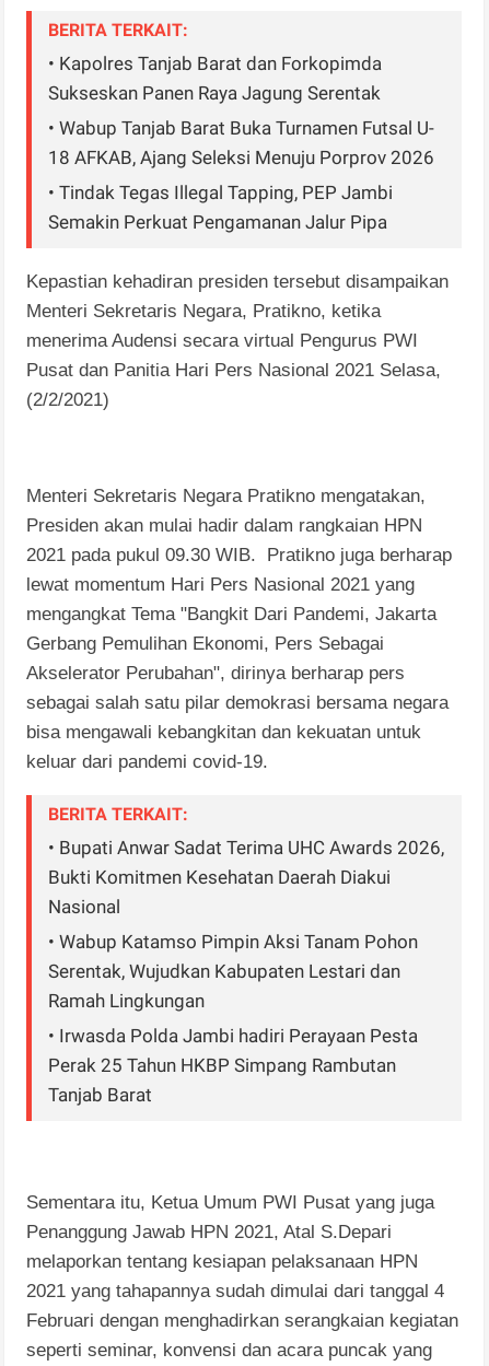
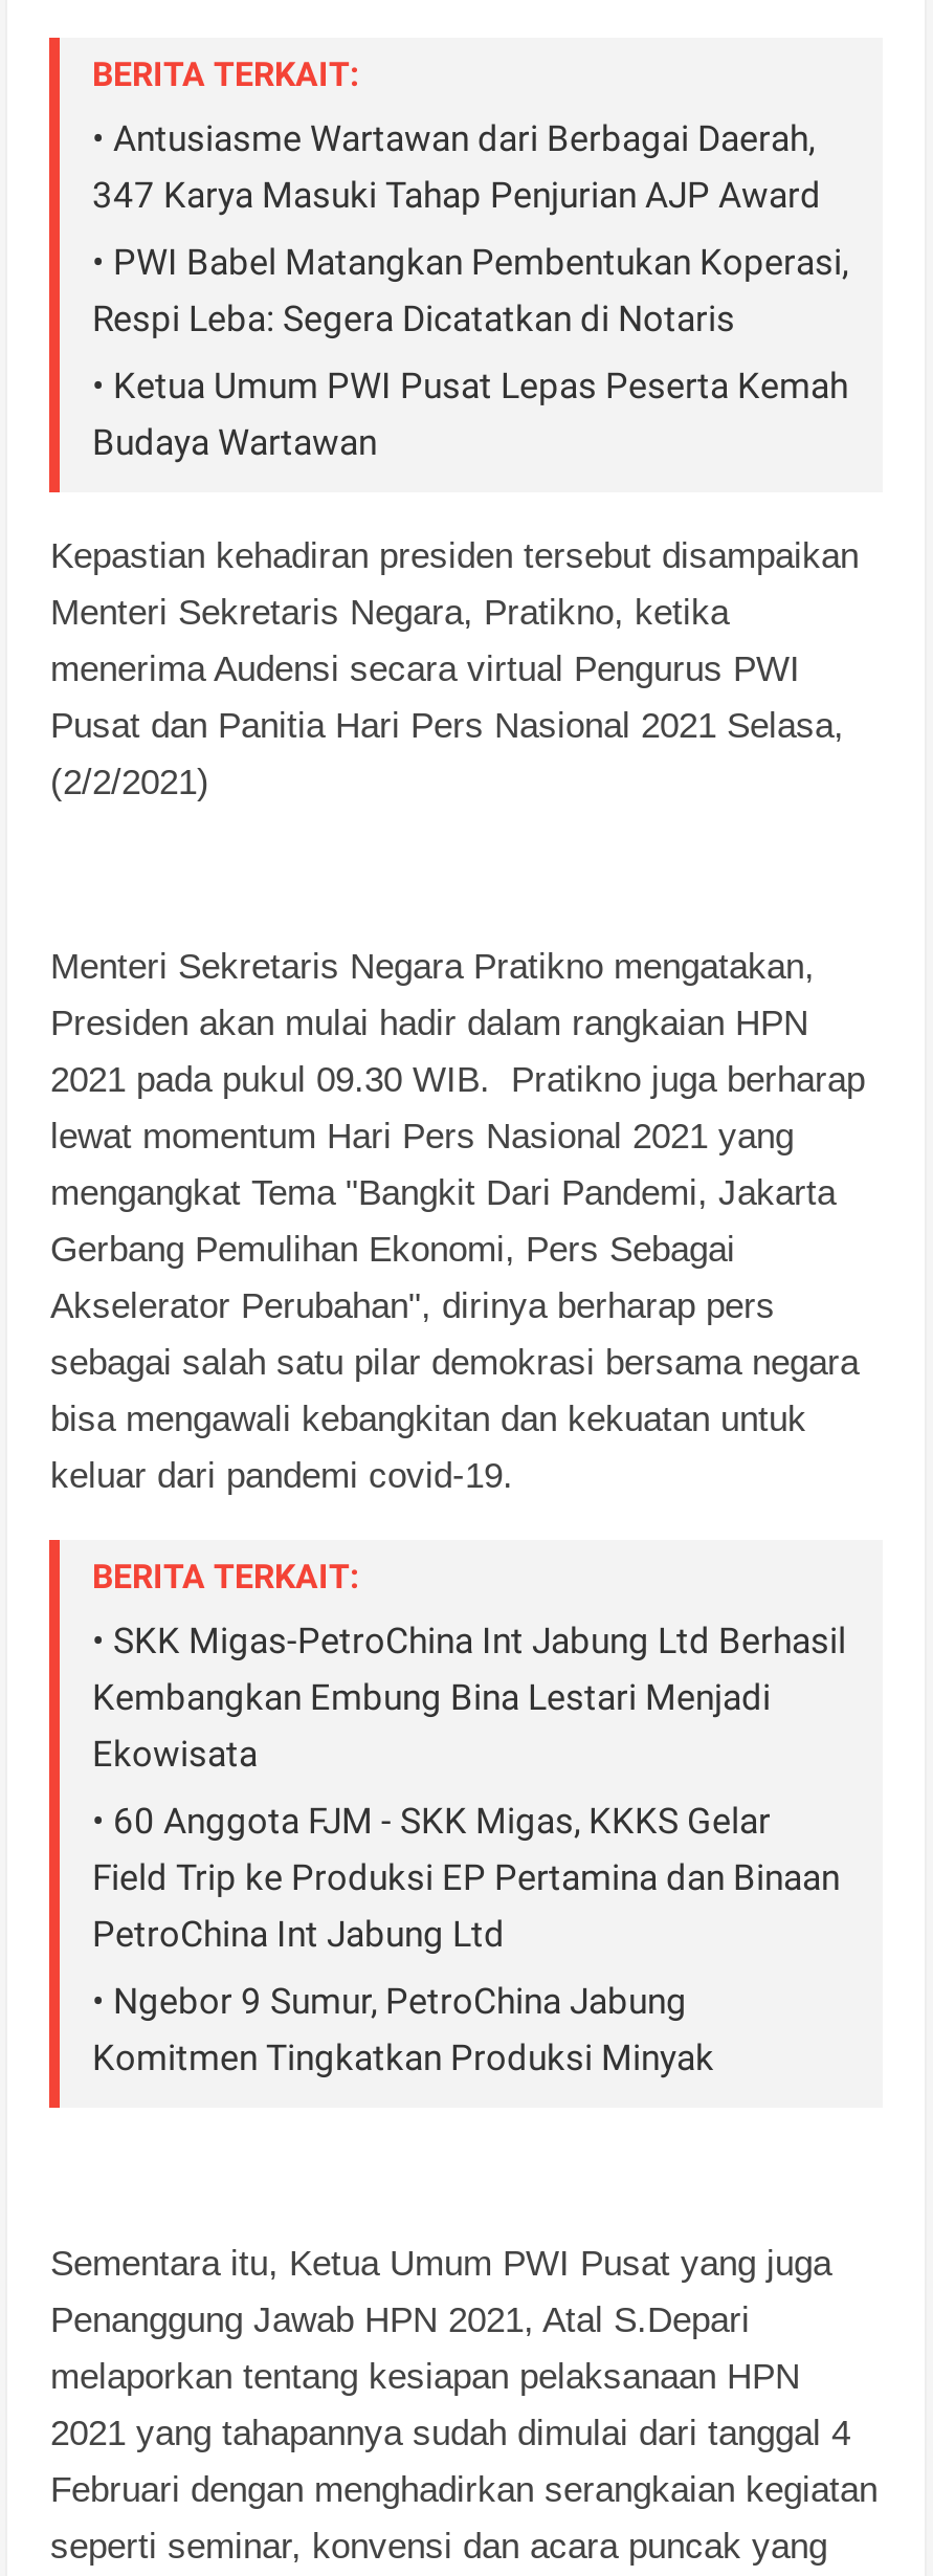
[49,53,382,104] • Kapolres Tanjab Barat dan Forkopimda | Sukseskan Panen Raya Jagung Serentak -> [92,118,821,216] • Antusiasme Wartawan dari Berbagai Daerah, | 347 Karya Masuki Tahap Penjurian AJP Award
[49,117,435,169] • Wabup Tanjab Barat Buka Turnamen Futsal U- | 18 AFKAB, Ajang Seleksi Menuju Porprov 2026 -> [92,241,848,340] • PWI Babel Matangkan Pembentukan Koperasi, | Respi Leba: Segera Dicatatkan di Notaris
[49,182,393,233] • Tindak Tegas Illegal Tapping, PEP Jambi | Semakin Perkuat Pengamanan Jalur Pipa -> [92,365,848,463] • Ketua Umum PWI Pusat Lepas Peserta Kemah | Budaya Wartawan
[49,837,445,918] • Bupati Anwar Sadat Terima UHC Awards 2026, | Bukti Komitmen Kesehatan Daerah Diakui | Nasional -> [92,1620,846,1775] • SKK Migas-PetroChina Int Jabung Ltd Berhasil | Kembangkan Embung Bina Lestari Menjadi | Ekowisata
[49,931,418,1012] • Wabup Katamso Pimpin Aksi Tanam Pohon | Serentak, Wujudkan Kabupaten Lestari dan | Ramah Lingkungan -> [92,1800,840,1955] • 60 Anggota FJM - SKK Migas, KKKS Gelar | Field Trip ke Produksi EP Pertamina dan Binaan | PetroChina Int Jabung Ltd
[49,1025,418,1106] • Irwasda Polda Jambi hadiri Perayaan Pesta | Perak 25 Tahun HKBP Simpang Rambutan | Tanjab Barat -> [92,1980,714,2079] • Ngebor 9 Sumur, PetroChina Jabung | Komitmen Tingkatkan Produksi Minyak

